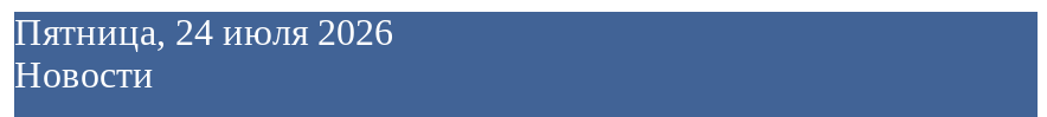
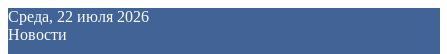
[14,12,393,52] Пятница, 24 июля 2026 -> [8,8,149,25] Среда, 22 июля 2026

